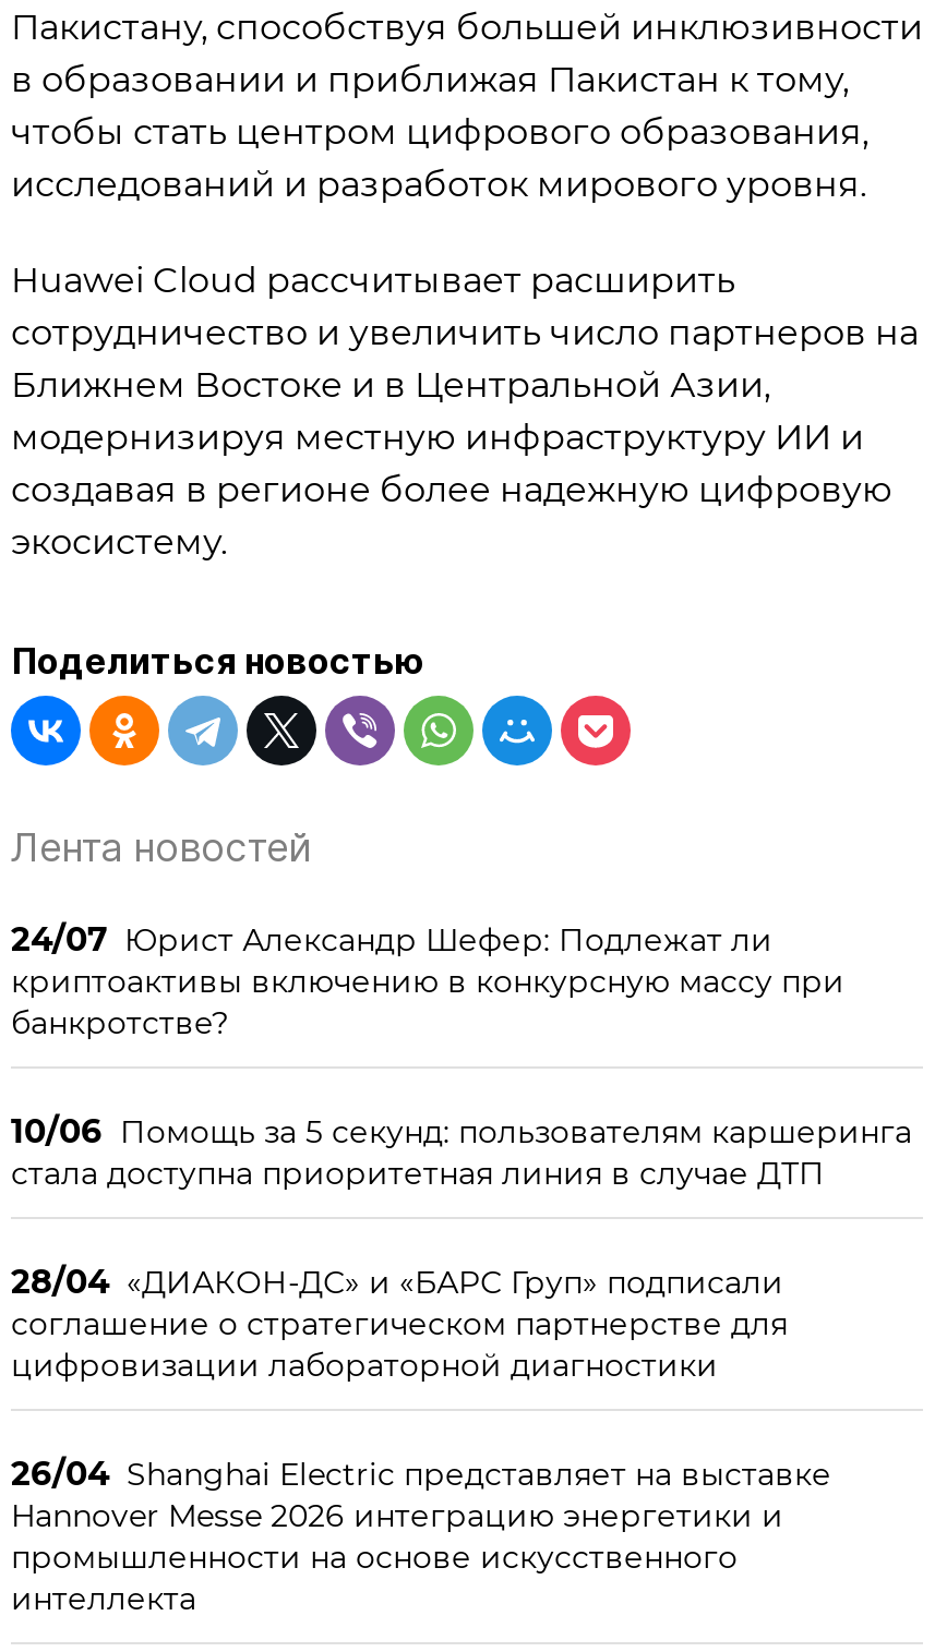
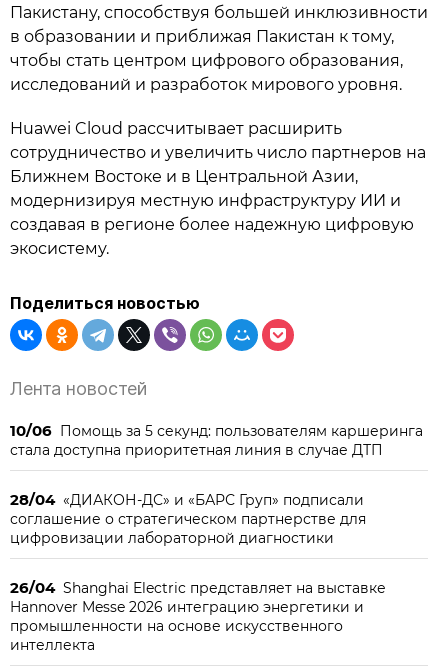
[11,918,844,1042] 24/07 Юрист Александр Шефер: Подлежат ли | криптоактивы включению в конкурсную массу при | банкротстве? -> none

